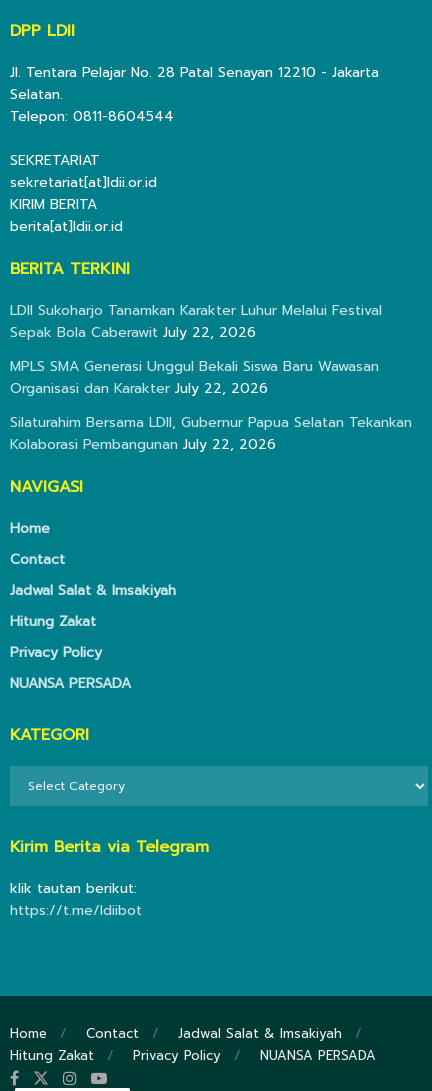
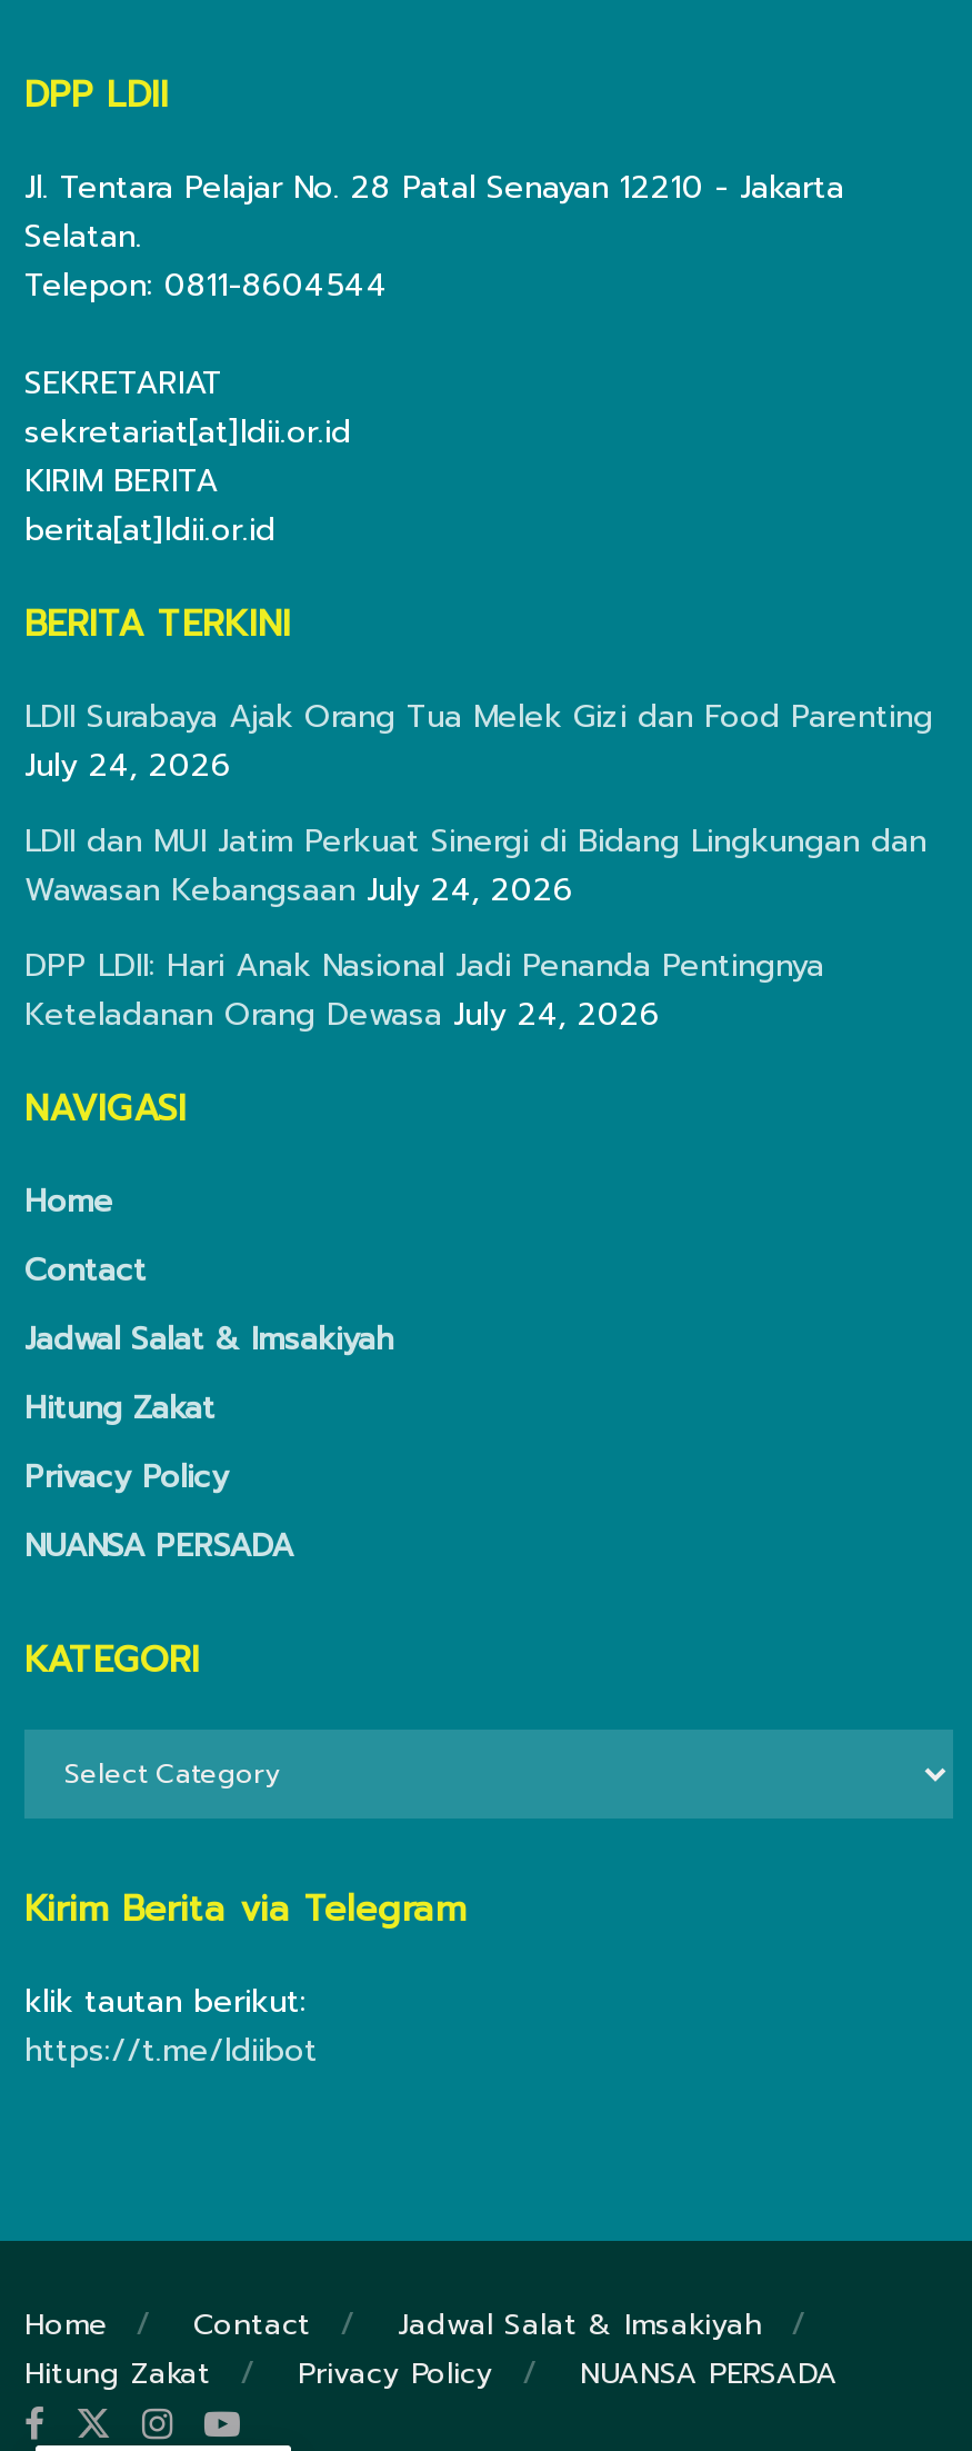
[10,300,382,343] LDII Sukoharjo Tanamkan Karakter Luhur Melalui Festival | Sepak Bola Caberawit July 22, 2026 -> [24,692,933,788] LDII Surabaya Ajak Orang Tua Melek Gizi dan Food Parenting | July 24, 2026
[10,356,379,399] MPLS SMA Generasi Unggul Bekali Siswa Baru Wawasan | Organisasi dan Karakter July 22, 2026 -> [24,817,926,912] LDII dan MUI Jatim Perkuat Sinergi di Bidang Lingkungan dan | Wawasan Kebangsaan July 24, 2026
[10,412,412,455] Silaturahim Bersama LDII, Gubernur Papua Selatan Tekankan | Kolaborasi Pembangunan July 22, 2026 -> [24,941,824,1037] DPP LDII: Hari Anak Nasional Jadi Penanda Pentingnya | Keteladanan Orang Dewasa July 24, 2026

